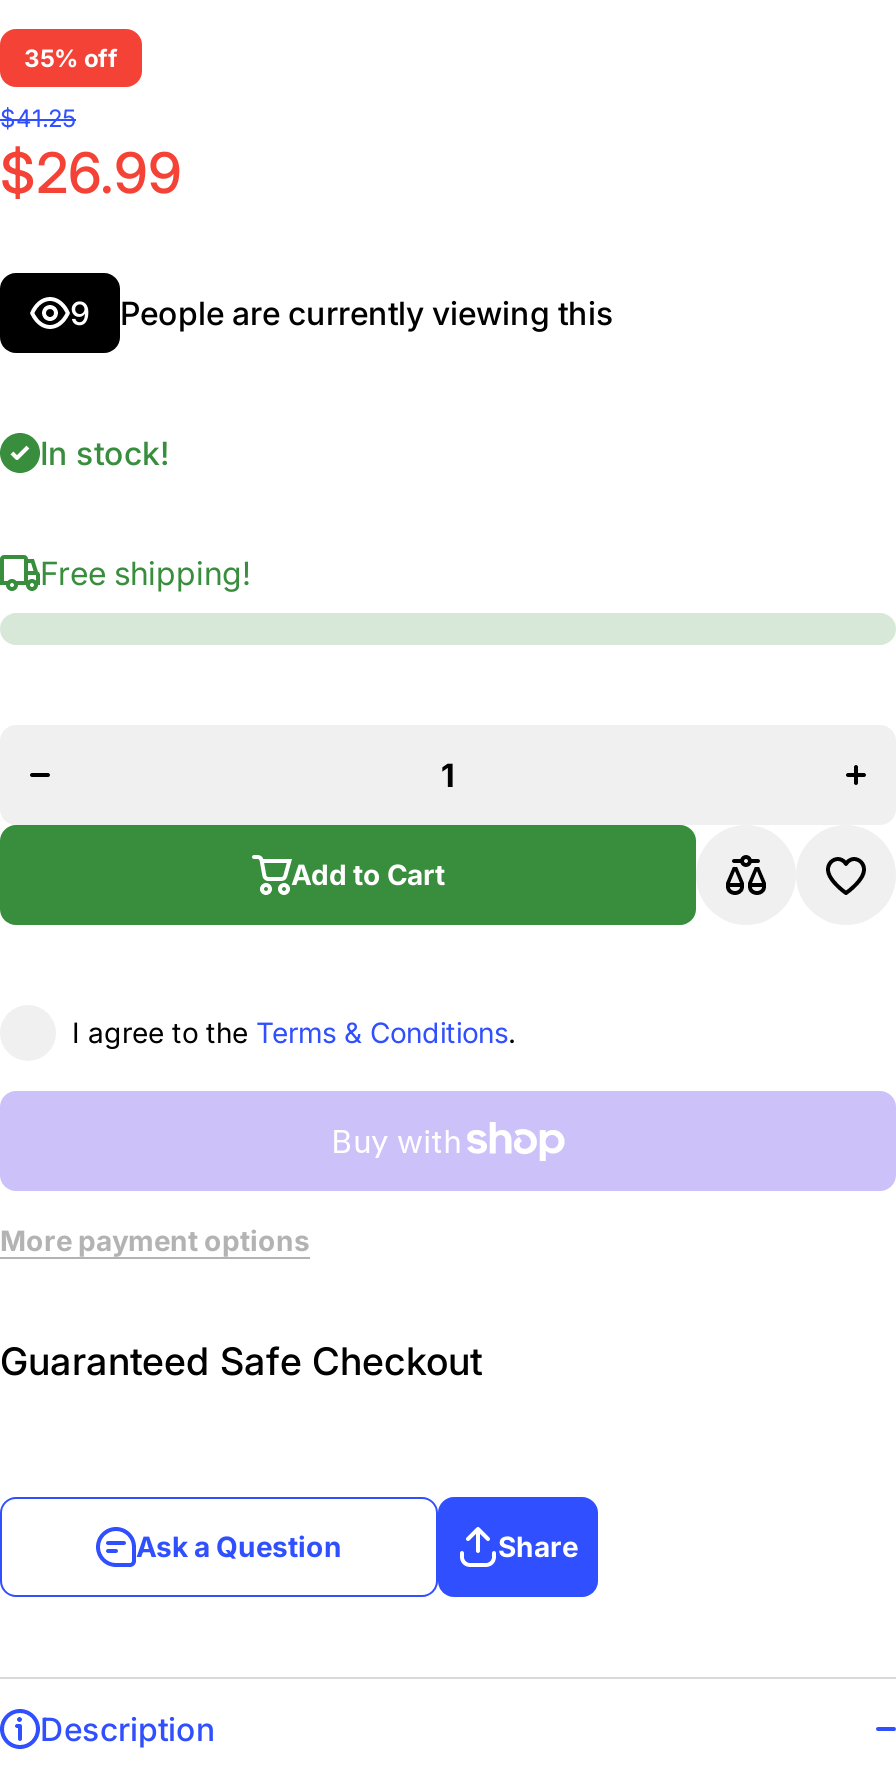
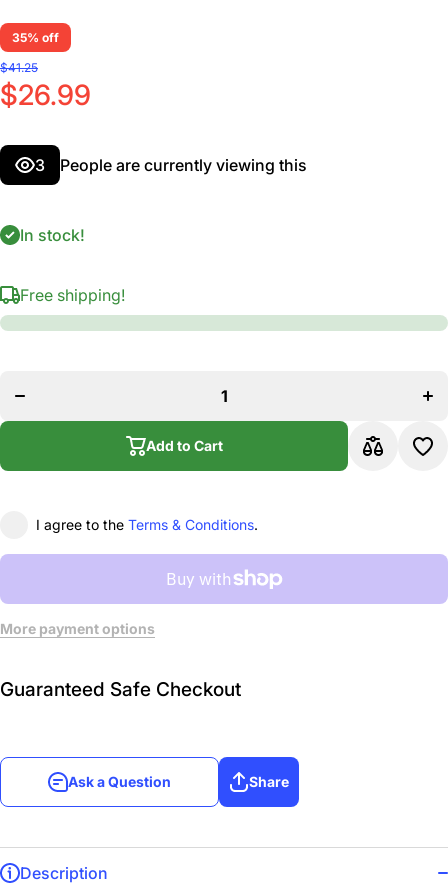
[70,292,614,332] 9 People are currently viewing this -> [35,155,307,175] 3 People are currently viewing this

